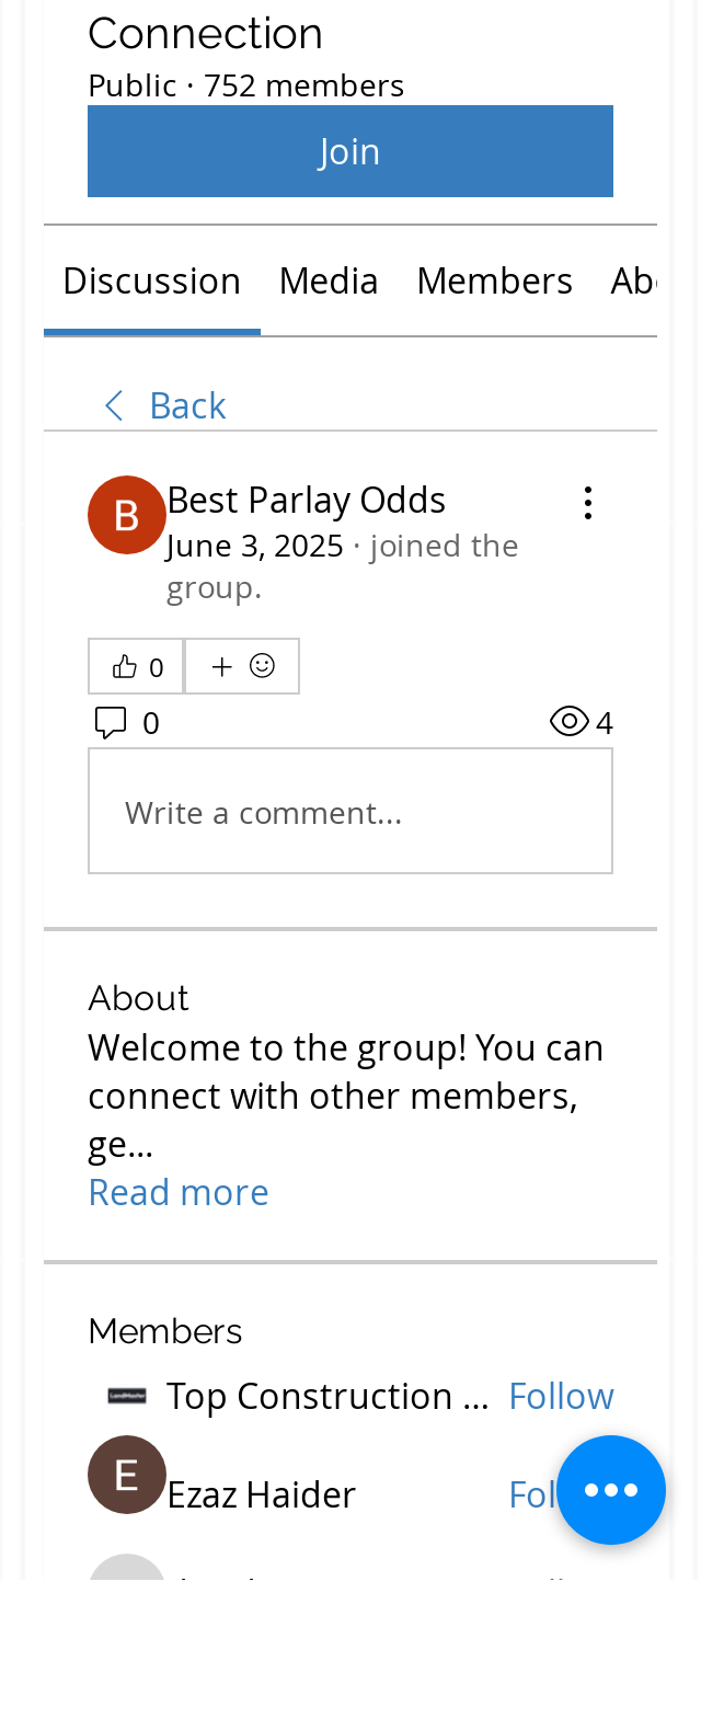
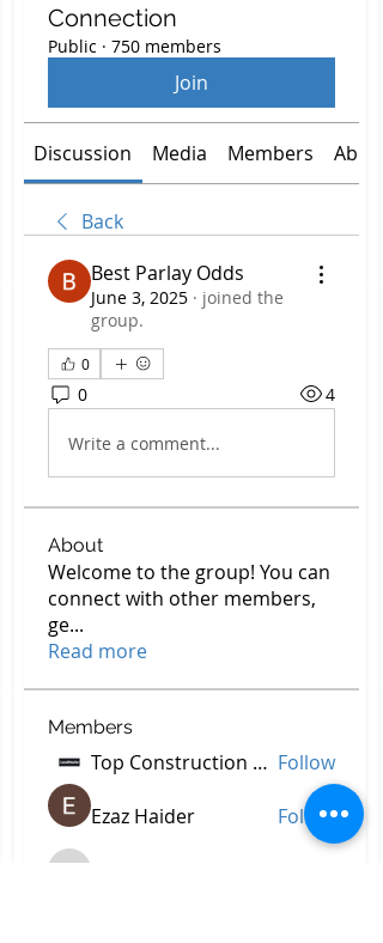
[88,64,405,105] Public · 752 members -> [48,35,221,57] Public · 750 members

